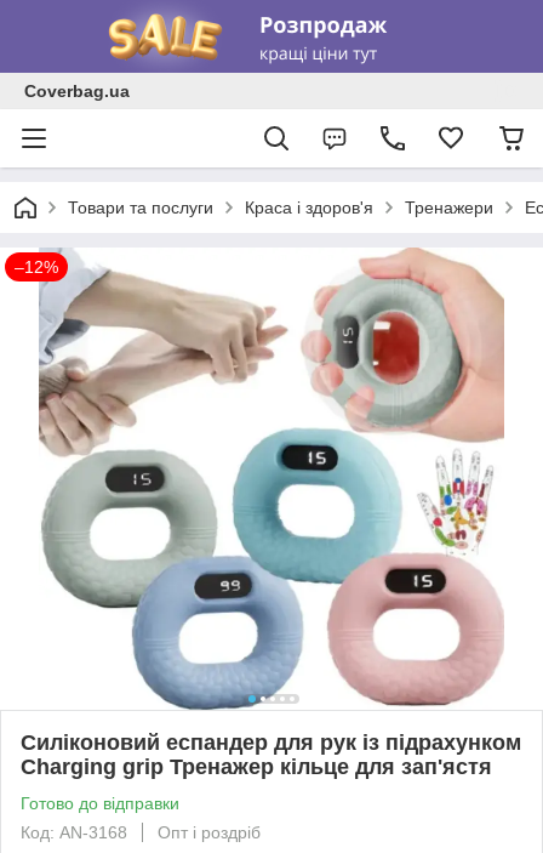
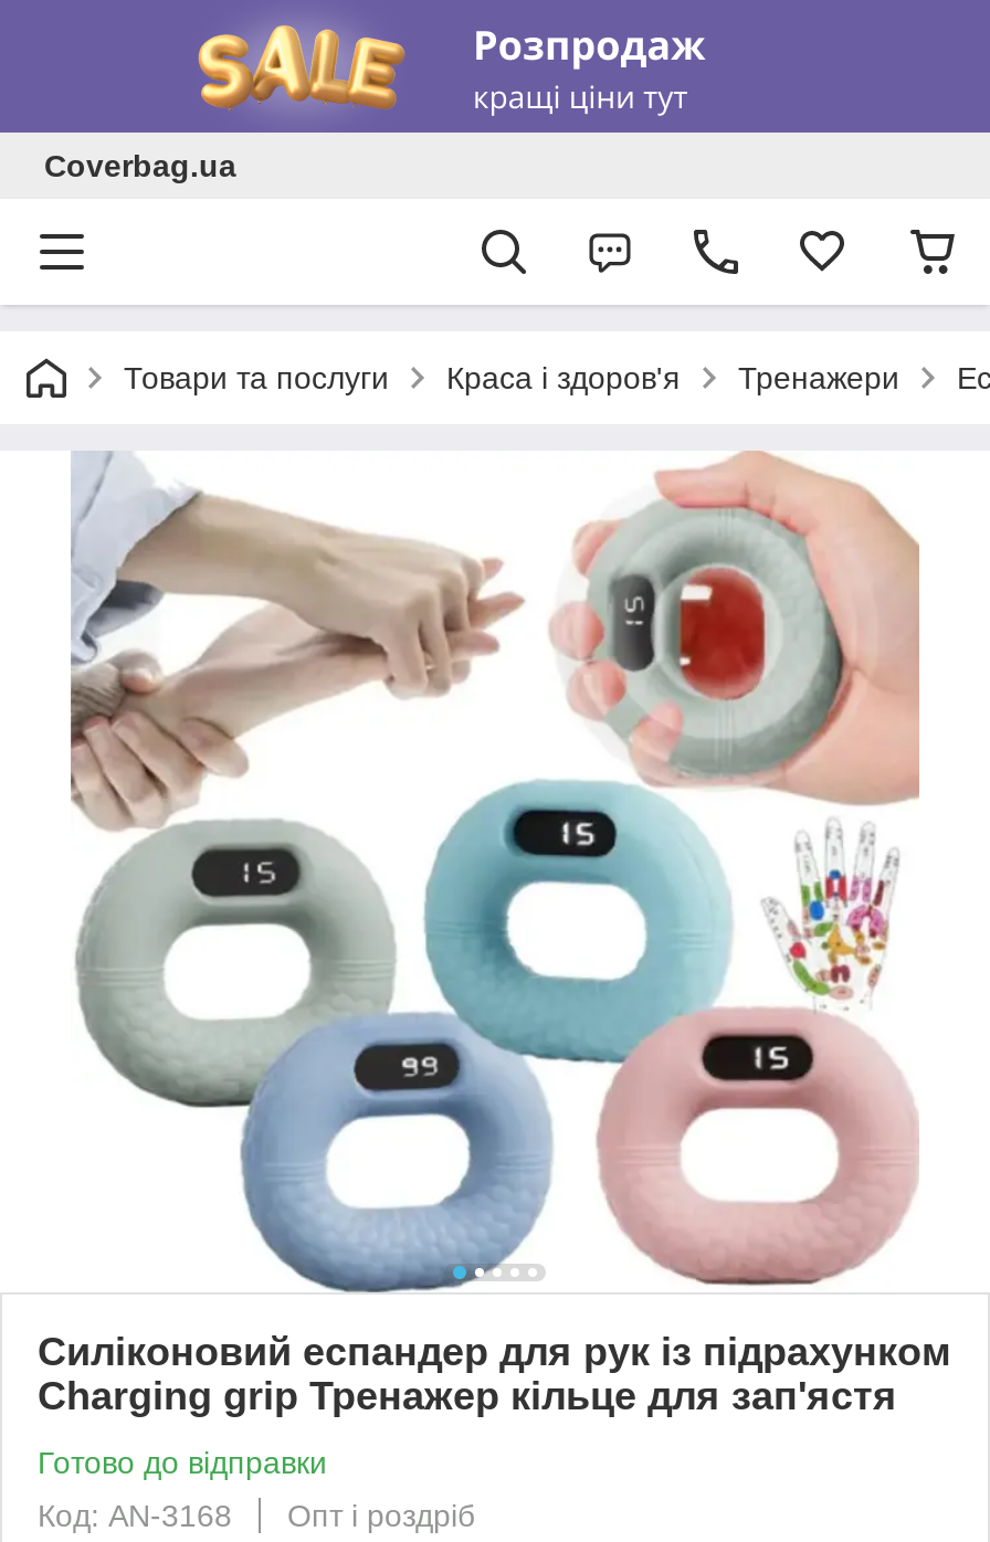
[15,257,58,277] –12% -> none

